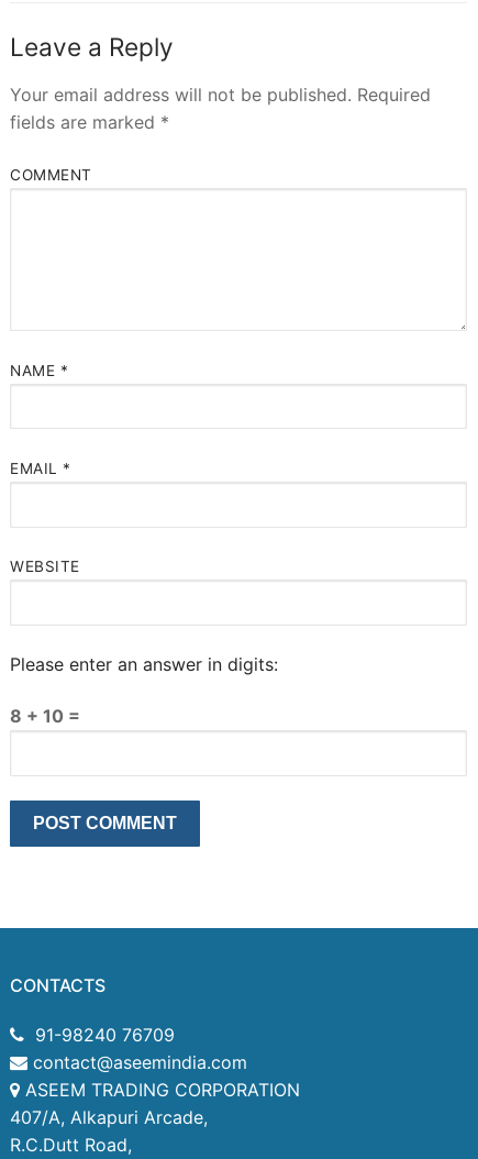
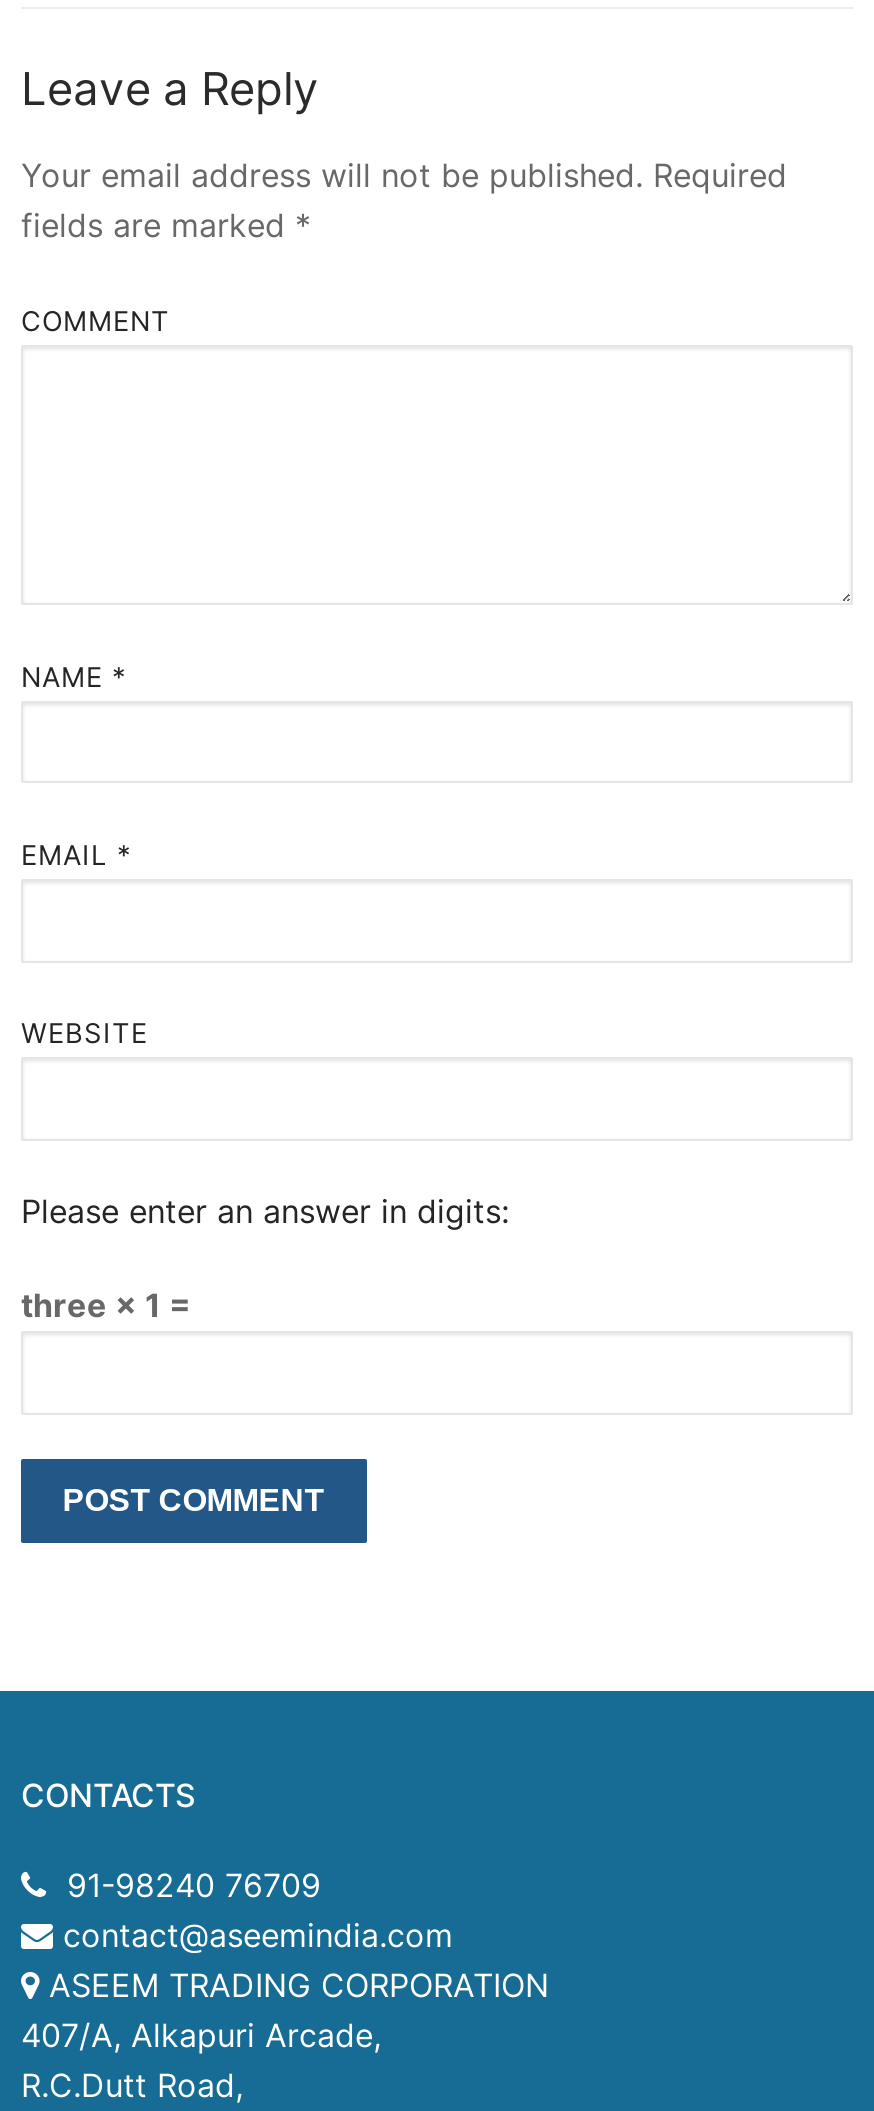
[10,705,80,727] 8 + 10 = -> [21,1285,191,1325] three × 1 =

